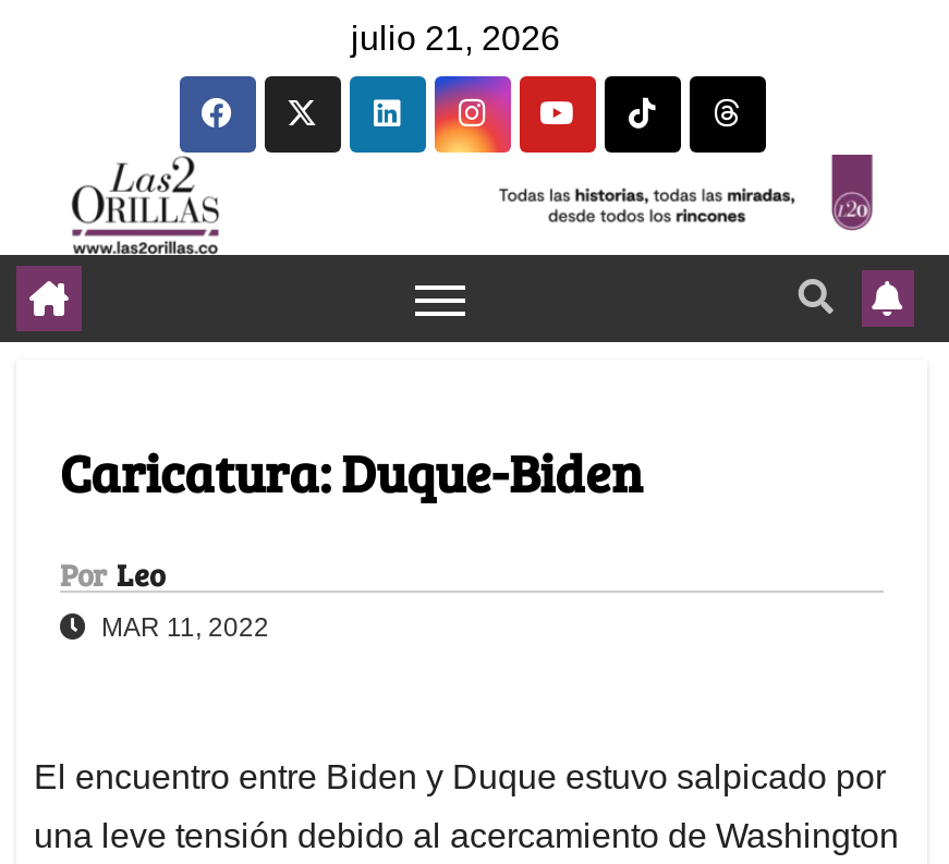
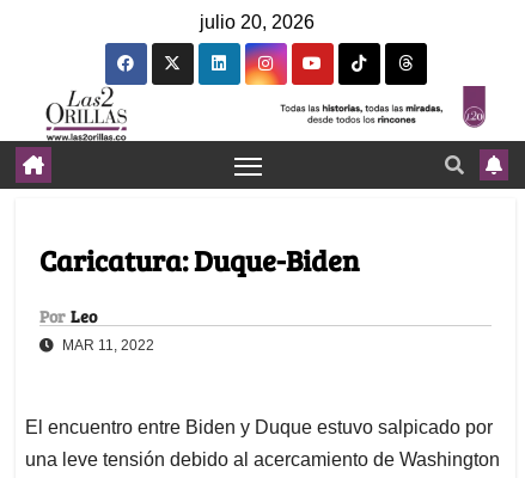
[351,20,560,57] julio 21, 2026 -> [199,12,314,32] julio 20, 2026

